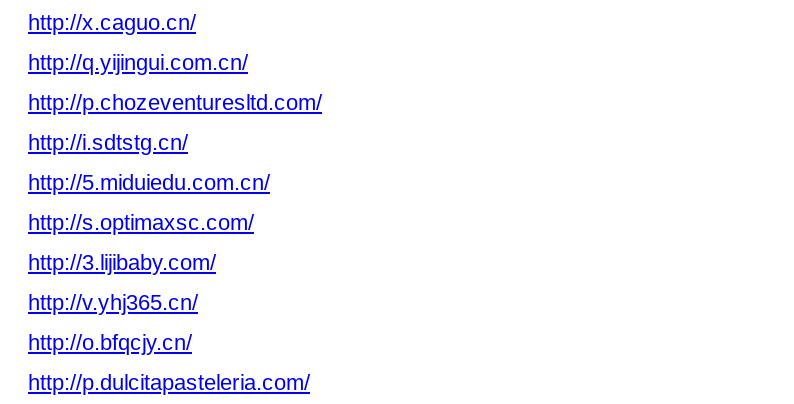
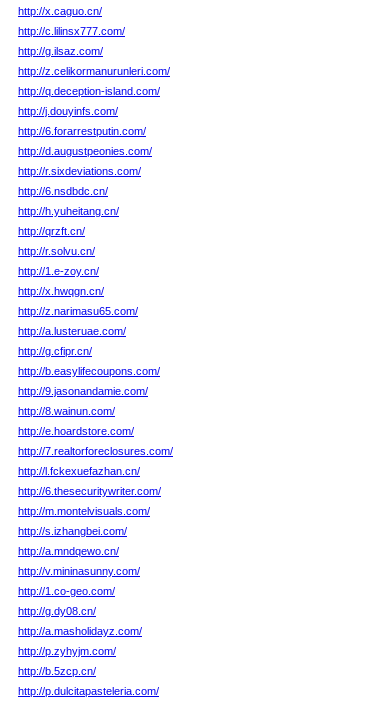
[28,50,322,354] http://q.yijingui.com.cn/ | http://p.chozeventuresltd.com/ | http://i.sdtstg.cn/ | http://5.miduiedu.com.cn/ | http://s.optimaxsc.com/ | http://3.lijibaby.com/ | http://v.yhj365.cn/ | http://o.bfqcjy.cn/ -> [18,25,173,677] http://c.lilinsx777.com/ | http://g.ilsaz.com/ | http://z.celikormanurunleri.com/ | http://q.deception-island.com/ | http://j.douyinfs.com/ | http://6.forarrestputin.com/ | http://d.augustpeonies.com/ | http://r.sixdeviations.com/ | http://6.nsdbdc.cn/ | http://h.yuheitang.cn/ | http://qrzft.cn/ | http://r.solvu.cn/ | http://1.e-zoy.cn/ | http://x.hwqgn.cn/ | http://z.narimasu65.com/ | http://a.lusteruae.com/ | http://g.cfipr.cn/ | http://b.easylifecoupons.com/ | http://9.jasonandamie.com/ | http://8.wainun.com/ | http://e.hoardstore.com/ | http://7.realtorforeclosures.com/ | http://l.fckexuefazhan.cn/ | http://6.thesecuritywriter.com/ | http://m.montelvisuals.com/ | http://s.izhangbei.com/ | http://a.mndqewo.cn/ | http://v.mininasunny.com/ | http://1.co-geo.com/ | http://g.dy08.cn/ | http://a.masholidayz.com/ | http://p.zyhyjm.com/ | http://b.5zcp.cn/

